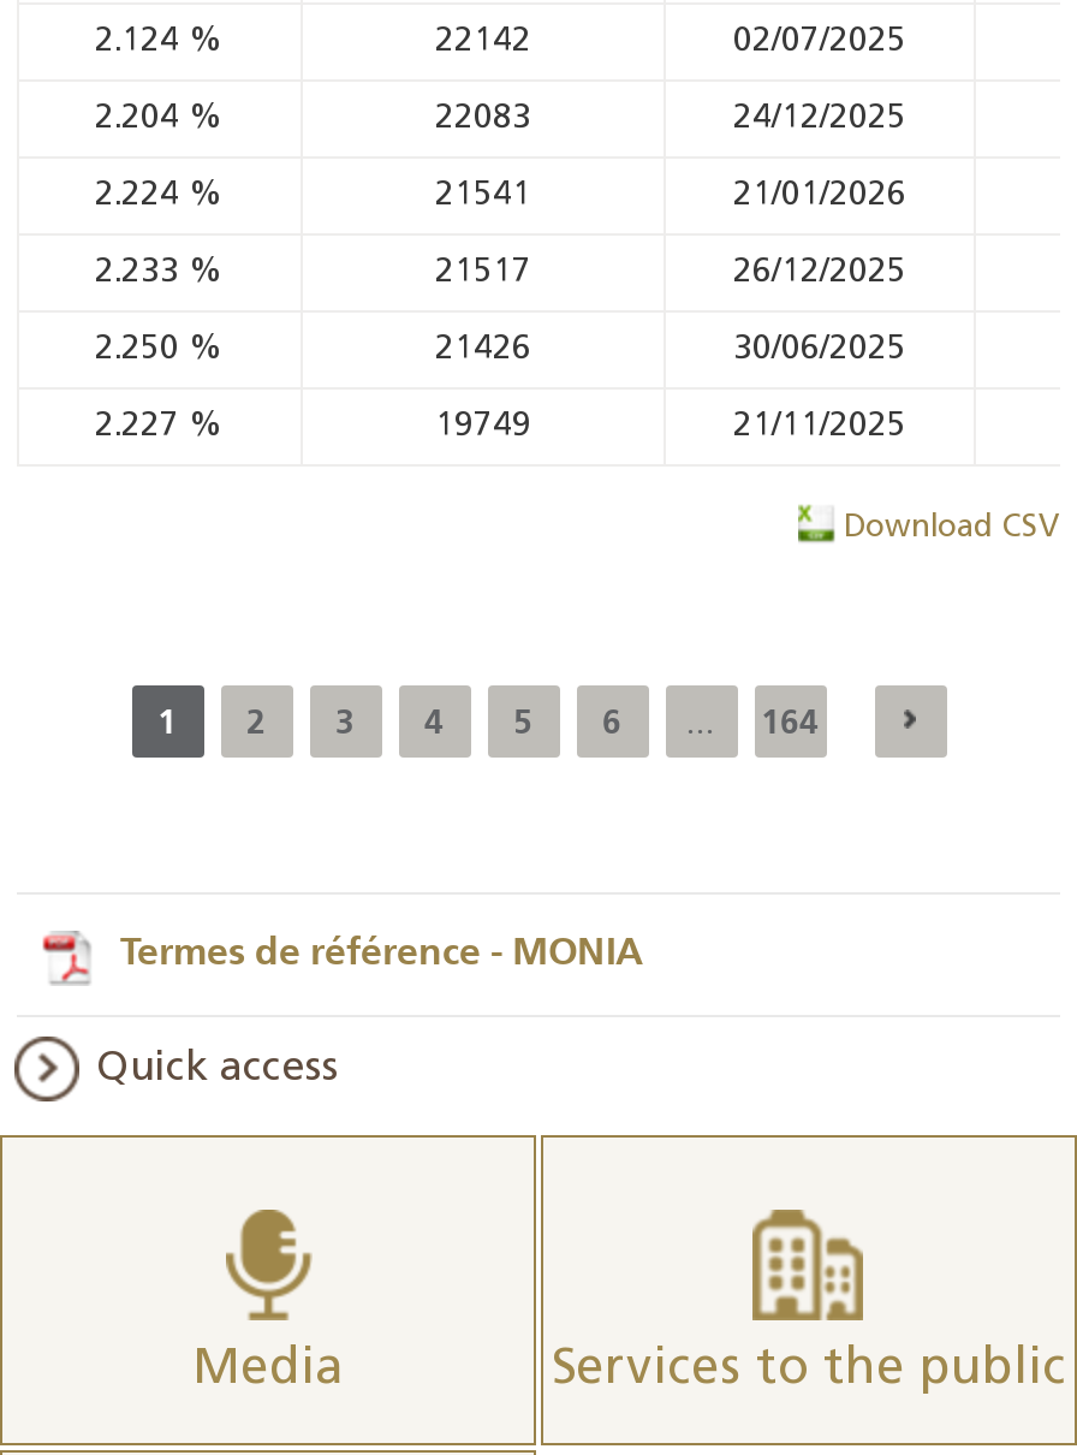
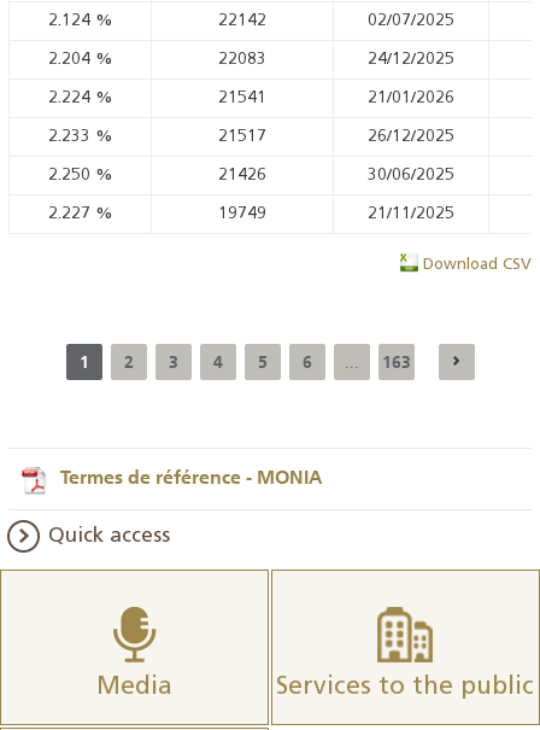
[761,700,819,743] 164 -> [381,351,410,373] 163

